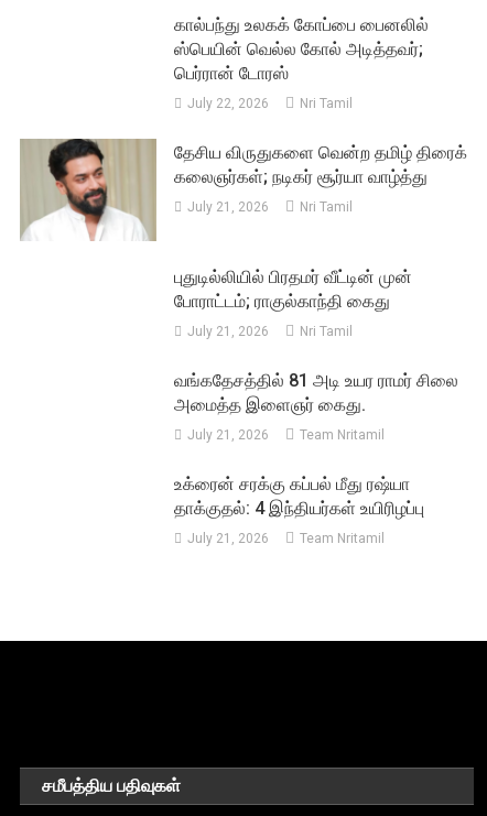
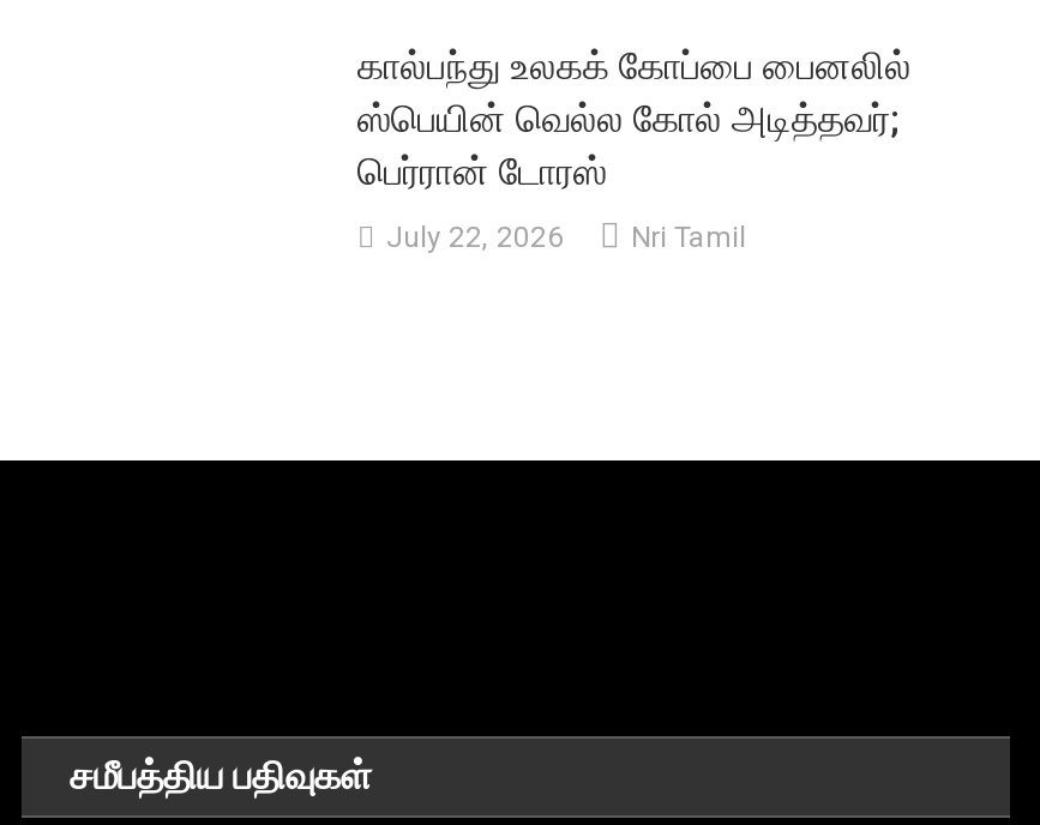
[20,138,467,546] [image] | தேசிய விருதுகளை வென்ற தமிழ் திரைக் | கலைஞர்கள்; நடிகர் சூர்யா வாழ்த்து | July 21, 2026 | Nri Tamil | புதுடில்லியில் பிரதமர் வீட்டின் முன் | போராட்டம்; ராகுல்காந்தி கைது | July 21, 2026 | Nri Tamil | வங்கதேசத்தில் 81 அடி உயர ராமர் சிலை | அமைத்த இளைஞர் கைது. | July 21, 2026 | Team Nritamil | உக்ரைன் சரக்கு கப்பல் மீது ரஷ்யா | தாக்குதல்: 4 இந்தியர்கள் உயிரிழப்பு | July 21, 2026 | Team Nritamil -> none

